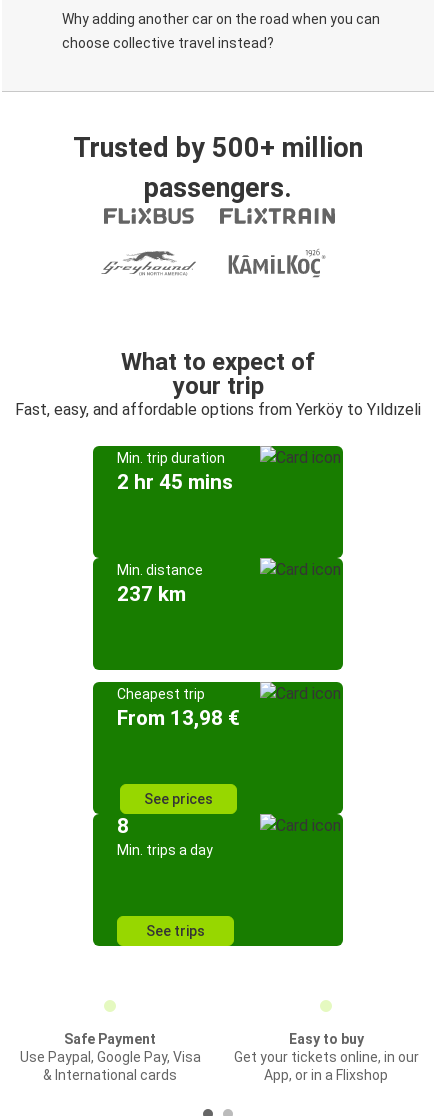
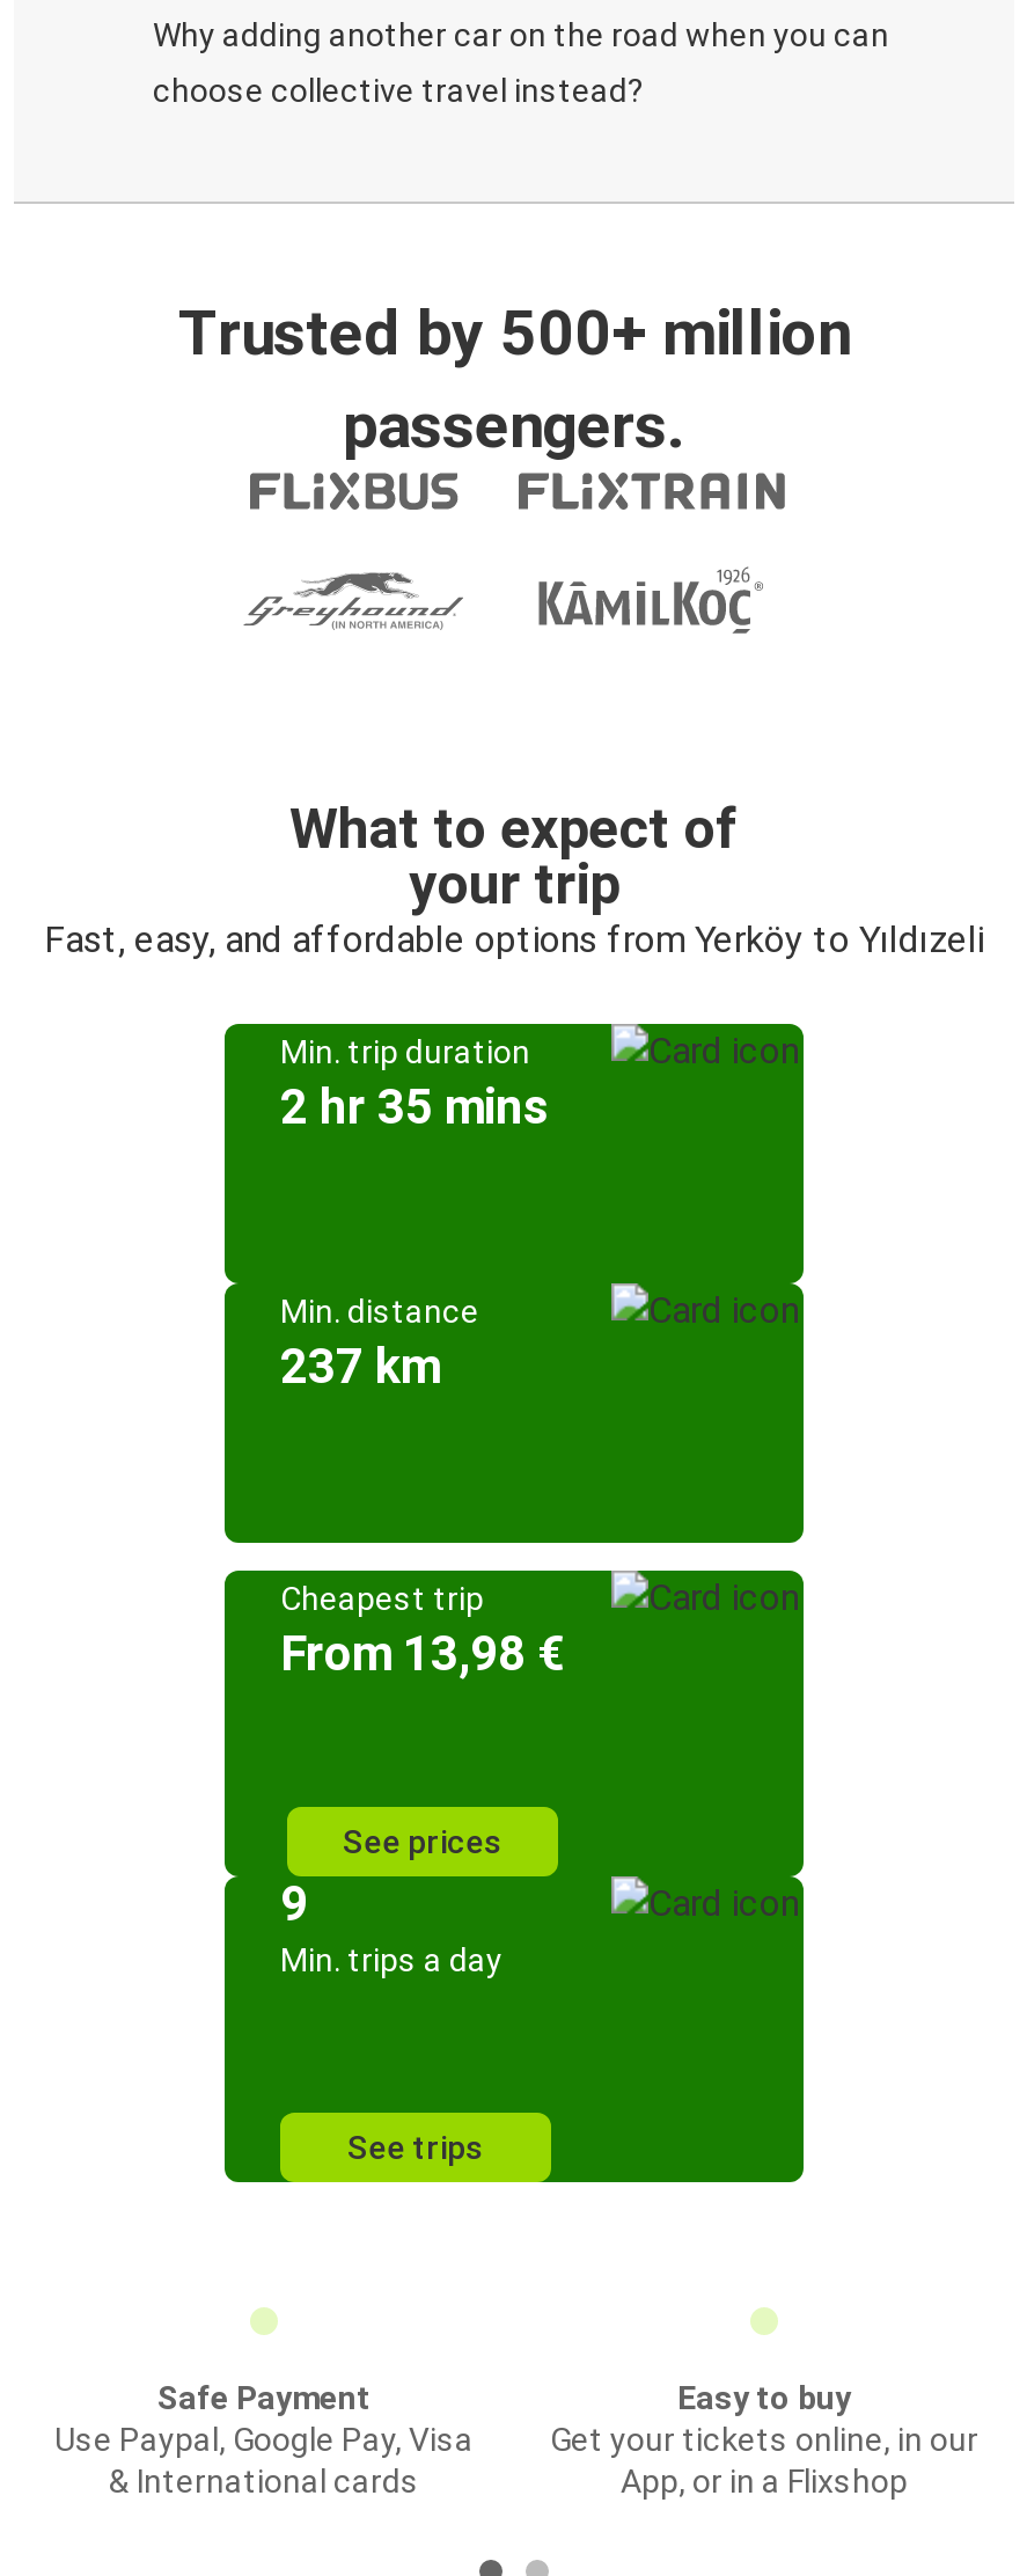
[117,470,233,494] 2 hr 45 mins -> [280,1080,549,1135] 2 hr 35 mins
[117,814,129,838] 8 -> [280,1876,308,1932] 9

